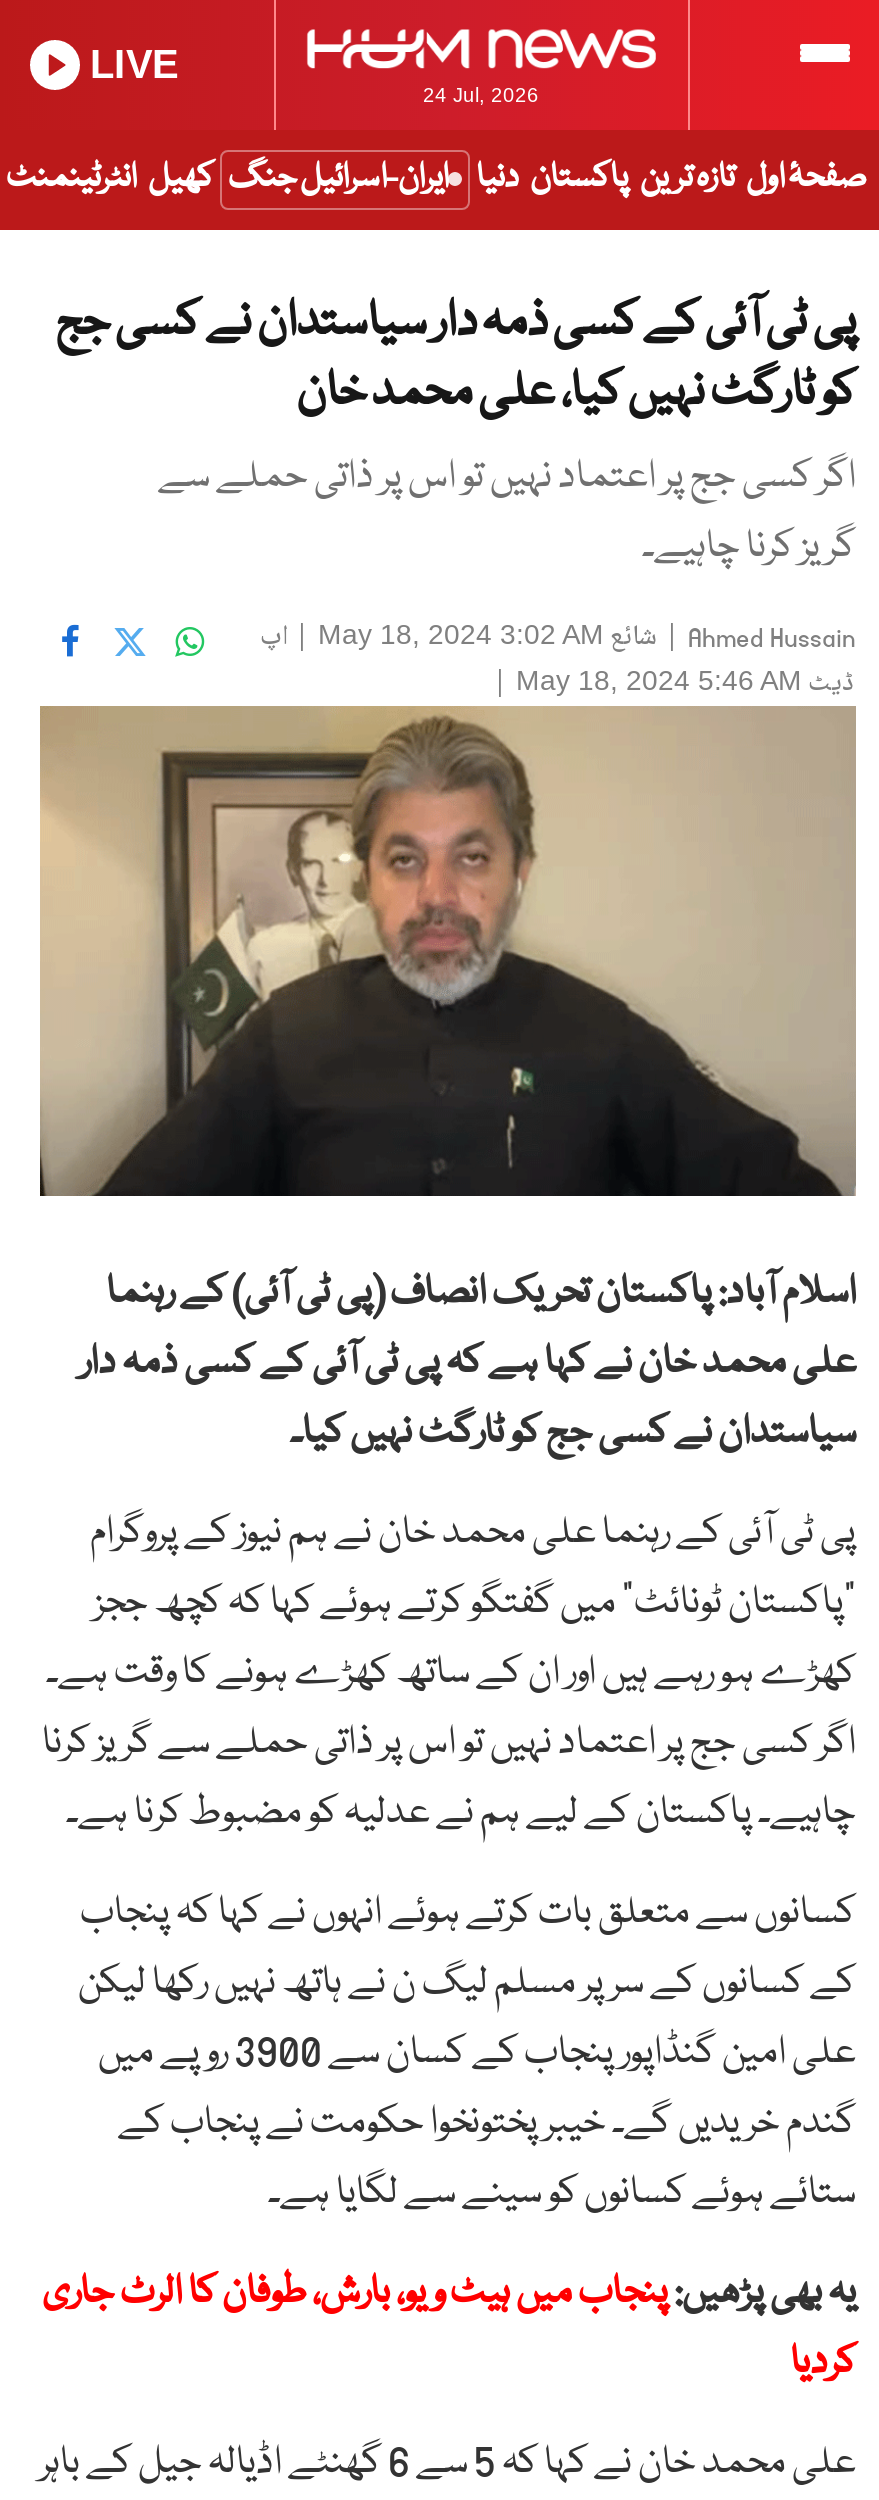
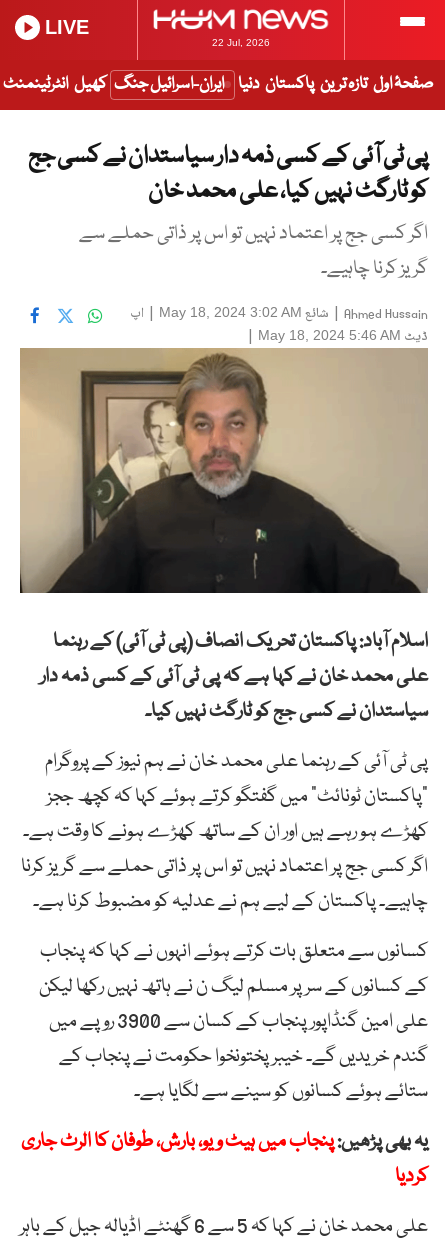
[423,84,539,106] 24 Jul, 2026 -> [211,37,269,48] 22 Jul, 2026

